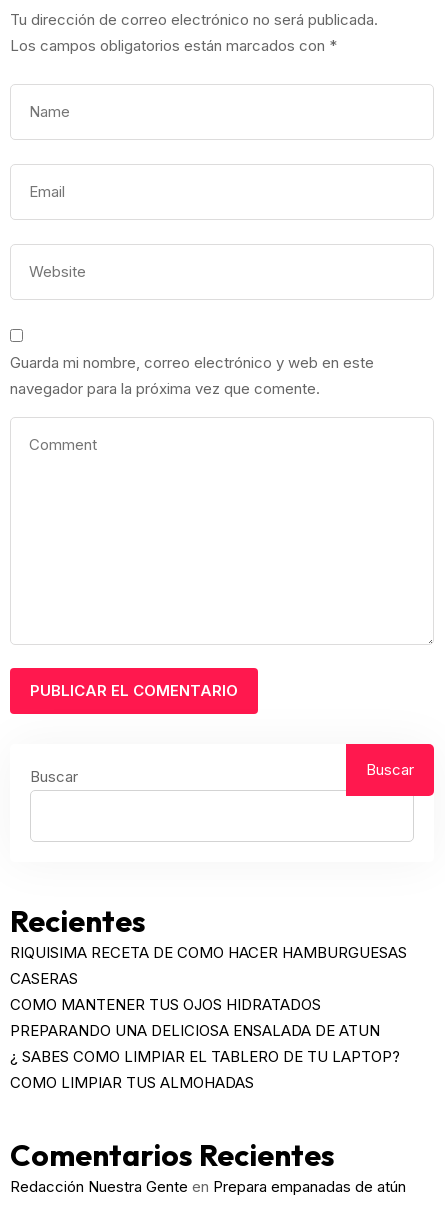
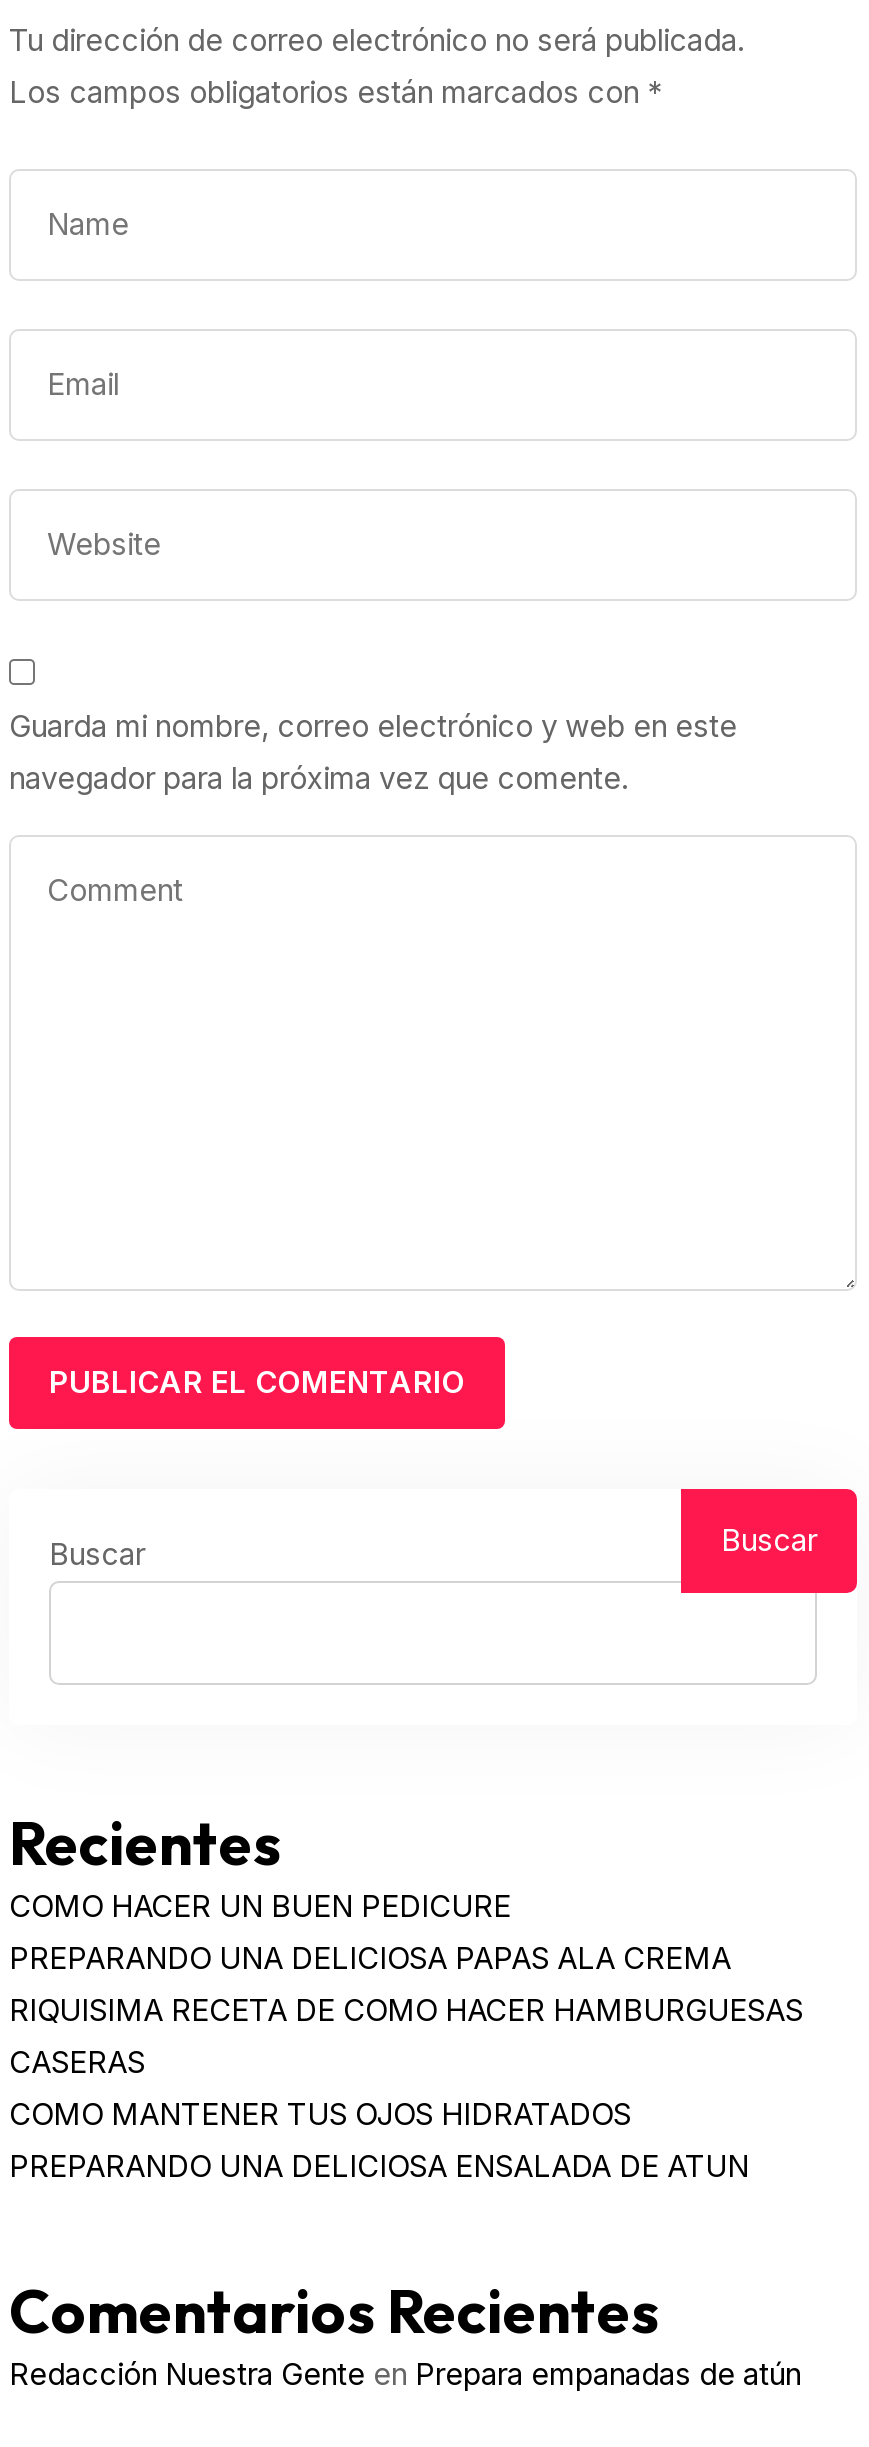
none -> [9,1886,731,1976] COMO HACER UN BUEN PEDICURE | PREPARANDO UNA DELICIOSA PAPAS ALA CREMA
moved [10,943,407,1040] -> [9,1990,803,2184]: RIQUISIMA RECETA DE COMO HACER HAMBURGUESAS | CASERAS | COMO MANTENER TUS OJOS HIDRATADOS | PREPARANDO UNA DELICIOSA ENSALADA DE ATUN
[10,1047,400,1092] ¿ SABES COMO LIMPIAR EL TABLERO DE TU LAPTOP? | COMO LIMPIAR TUS ALMOHADAS -> none

